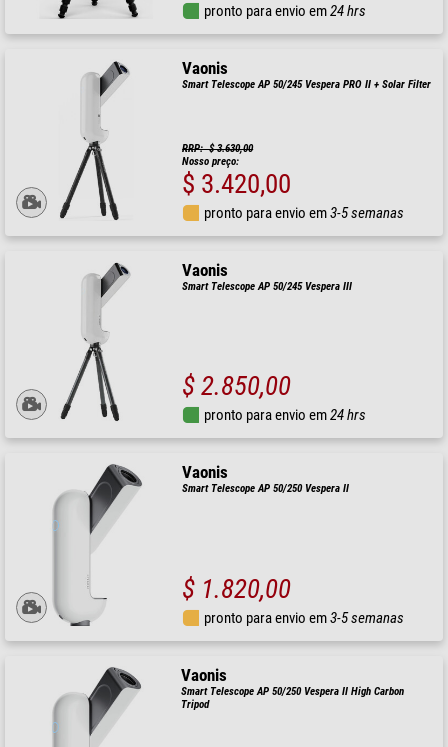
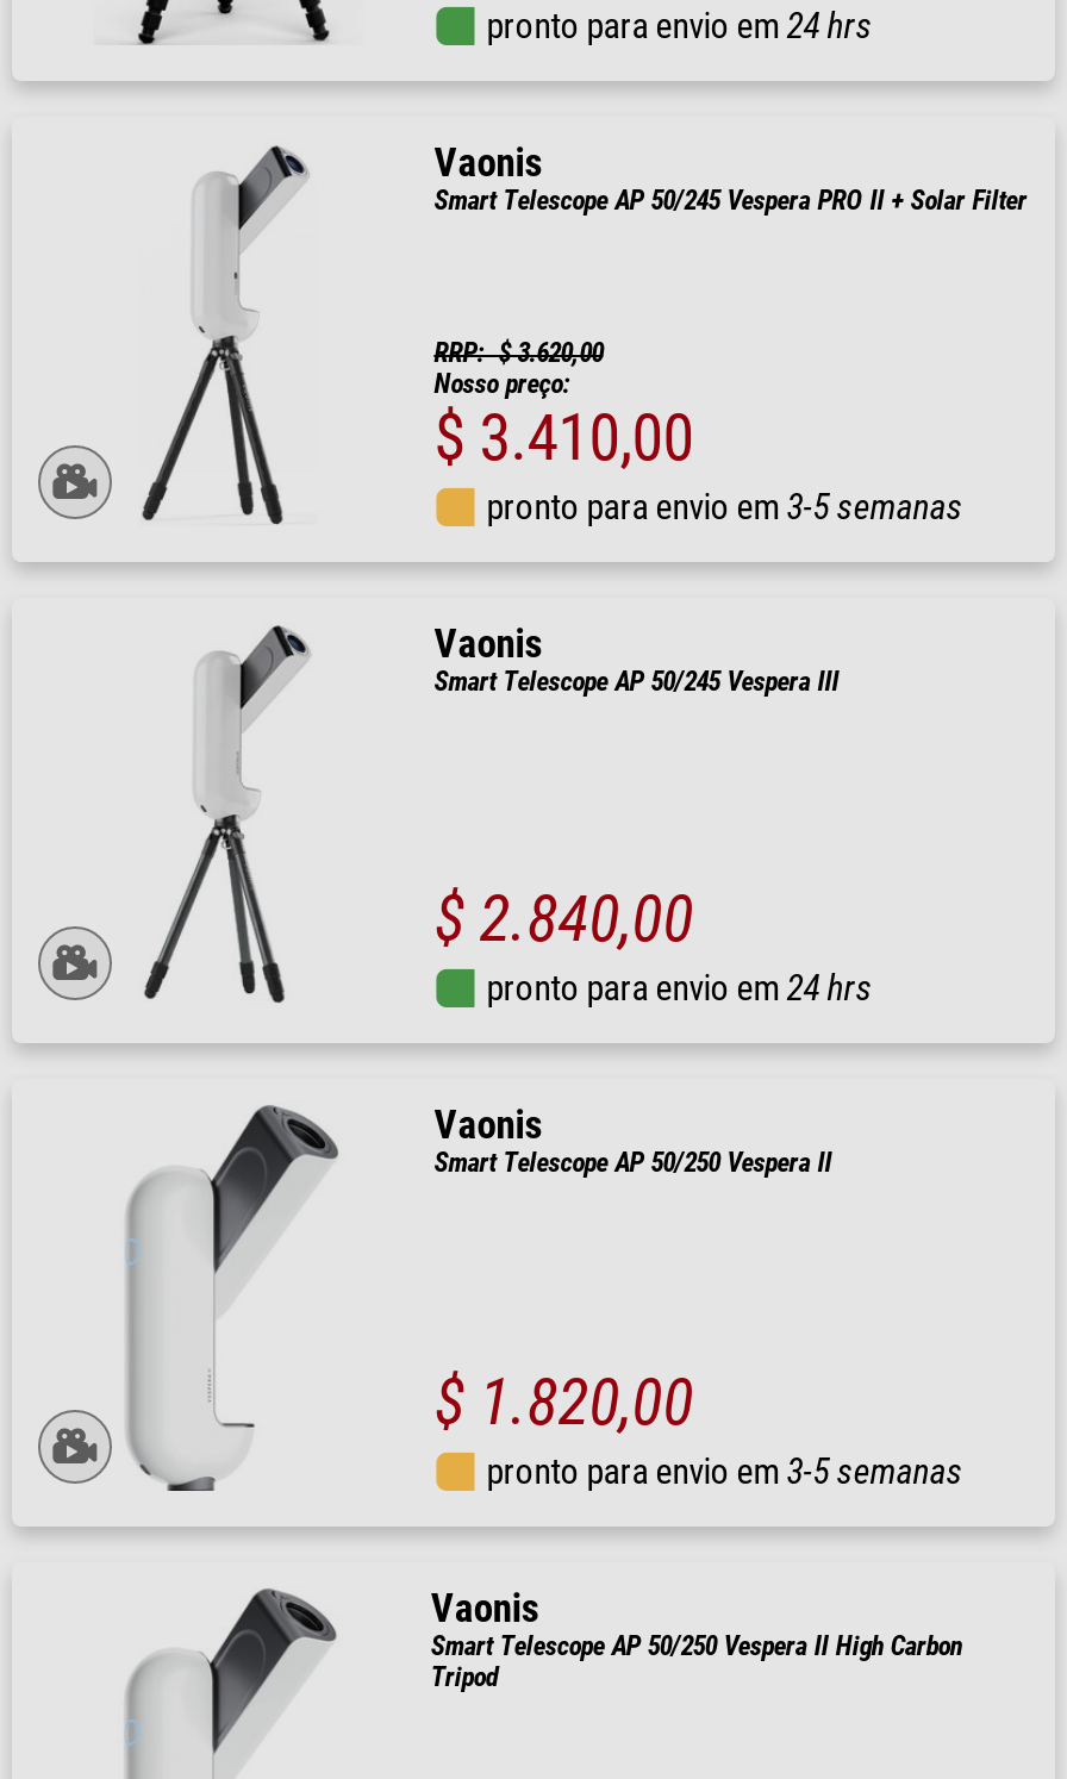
[182,142,253,155] RRP: $ 3.630,00 -> [434,339,603,370] RRP: $ 3.620,00
[182,168,291,200] $ 3.420,00 -> [434,401,694,477] $ 3.410,00
[182,370,291,402] $ 2.850,00 -> [434,882,694,958] $ 2.840,00

